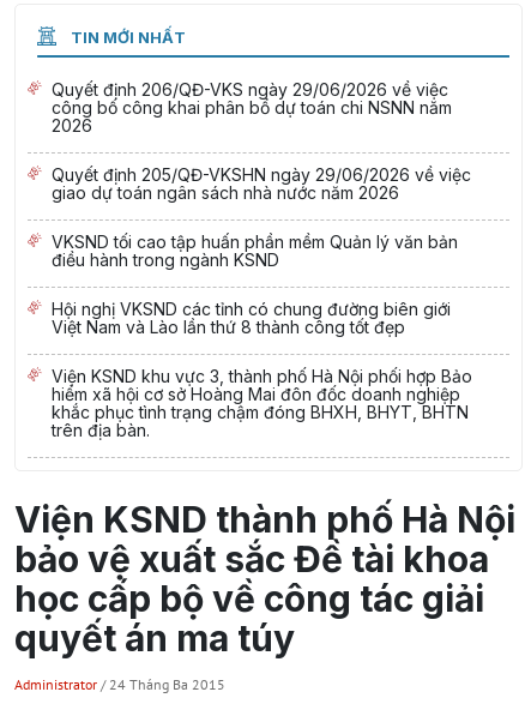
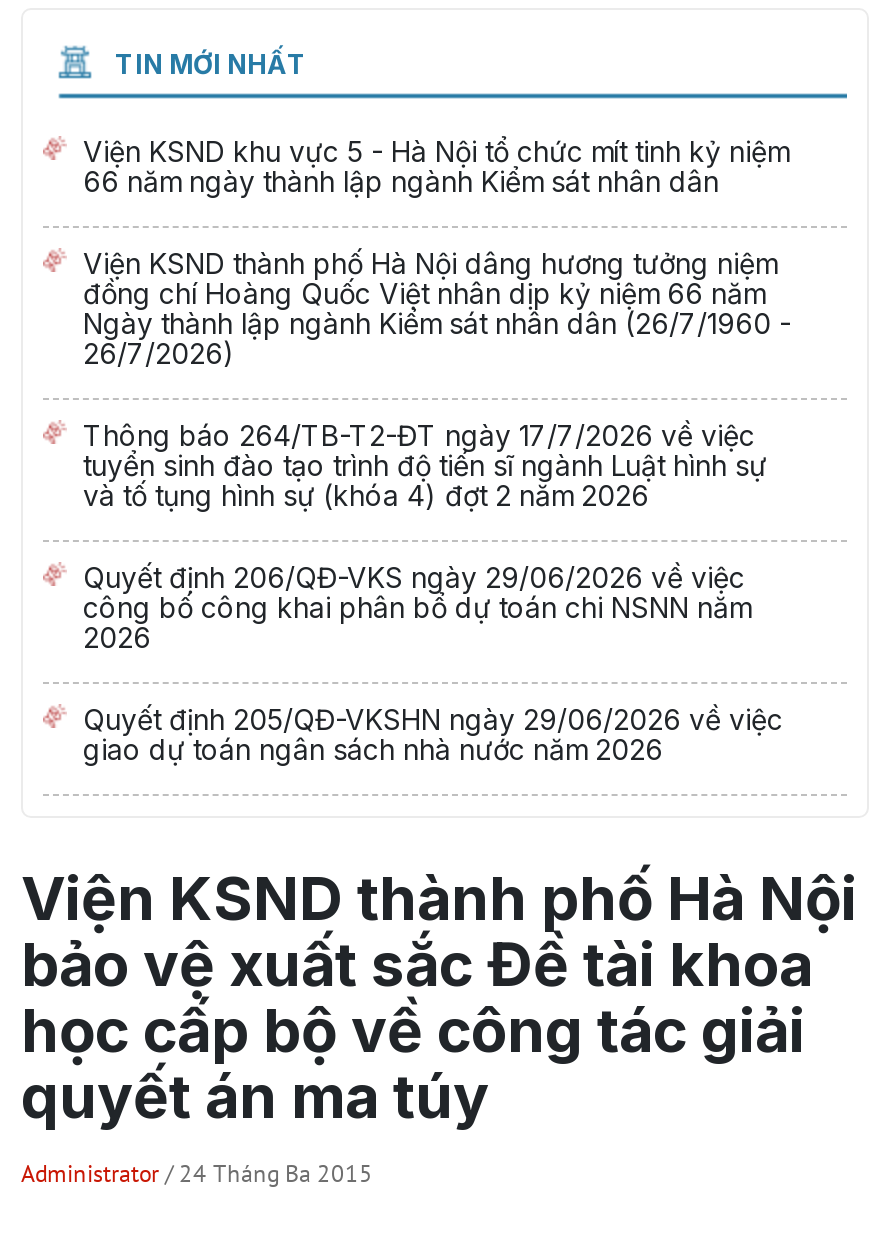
none -> [83,133,791,511] Viện KSND khu vực 5 - Hà Nội tổ chức mít tinh kỷ niệm | 66 năm ngày thành lập ngành Kiểm sát nhân dân | Viện KSND thành phố Hà Nội dâng hương tưởng niệm | đồng chí Hoàng Quốc Việt nhân dịp kỷ niệm 66 năm | Ngày thành lập ngành Kiểm sát nhân dân (26/7/1960 - | 26/7/2026) | Thông báo 264/TB-T2-ĐT ngày 17/7/2026 về việc | tuyển sinh đào tạo trình độ tiến sĩ ngành Luật hình sự | và tố tụng hình sự (khóa 4) đợt 2 năm 2026
moved [52,79,471,202] -> [83,559,783,765]: Quyết định 206/QĐ-VKS ngày 29/06/2026 về việc | công bố công khai phân bổ dự toán chi NSNN năm | 2026 | Quyết định 205/QĐ-VKSHN ngày 29/06/2026 về việc | giao dự toán ngân sách nhà nước năm 2026
[52,231,472,440] VKSND tối cao tập huấn phần mềm Quản lý văn bản | điều hành trong ngành KSND | Hội nghị VKSND các tỉnh có chung đường biên giới | Việt Nam và Lào lần thứ 8 thành công tốt đẹp | Viện KSND khu vực 3, thành phố Hà Nội phối hợp Bảo | hiểm xã hội cơ sở Hoàng Mai đôn đốc doanh nghiệp | khắc phục tình trạng chậm đóng BHXH, BHYT, BHTN | trên địa bàn. -> none

